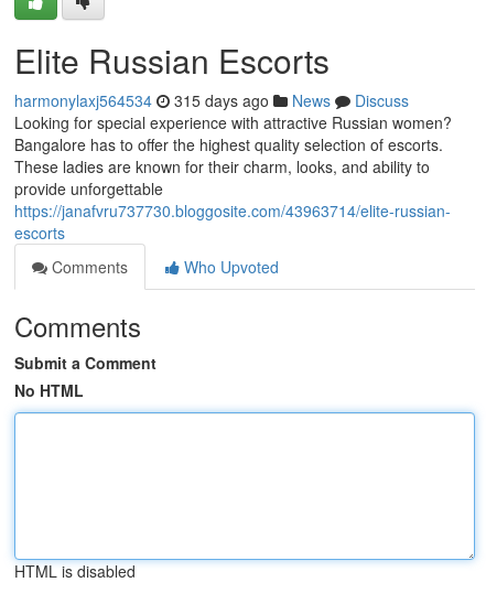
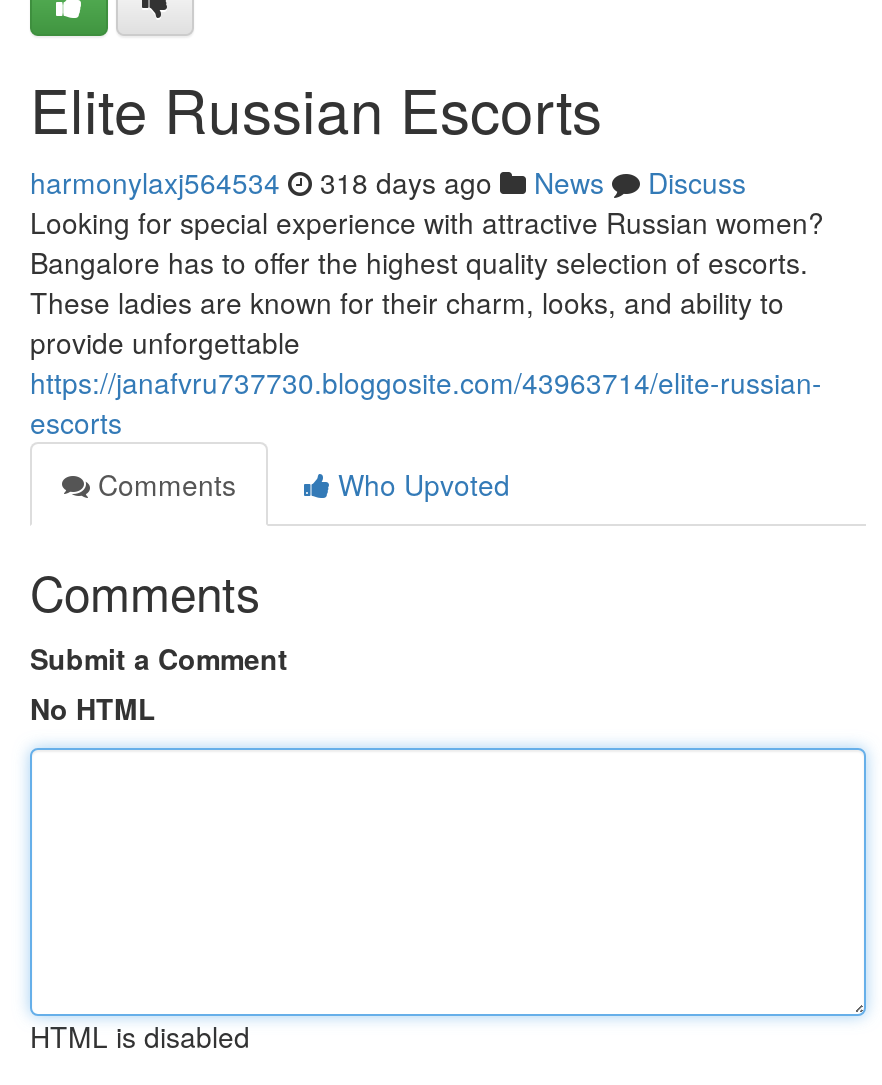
[14,89,409,111] harmonylaxj564534 315 days ago News Discuss -> [30,162,746,202] harmonylaxj564534 318 days ago News Discuss

